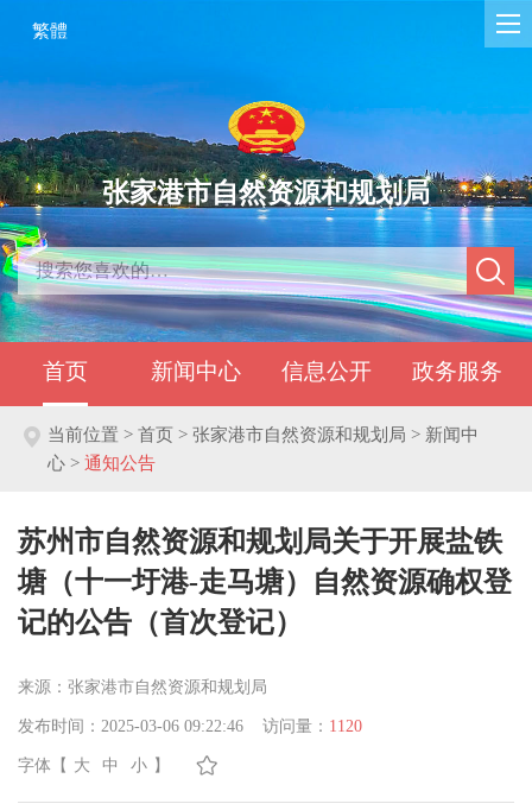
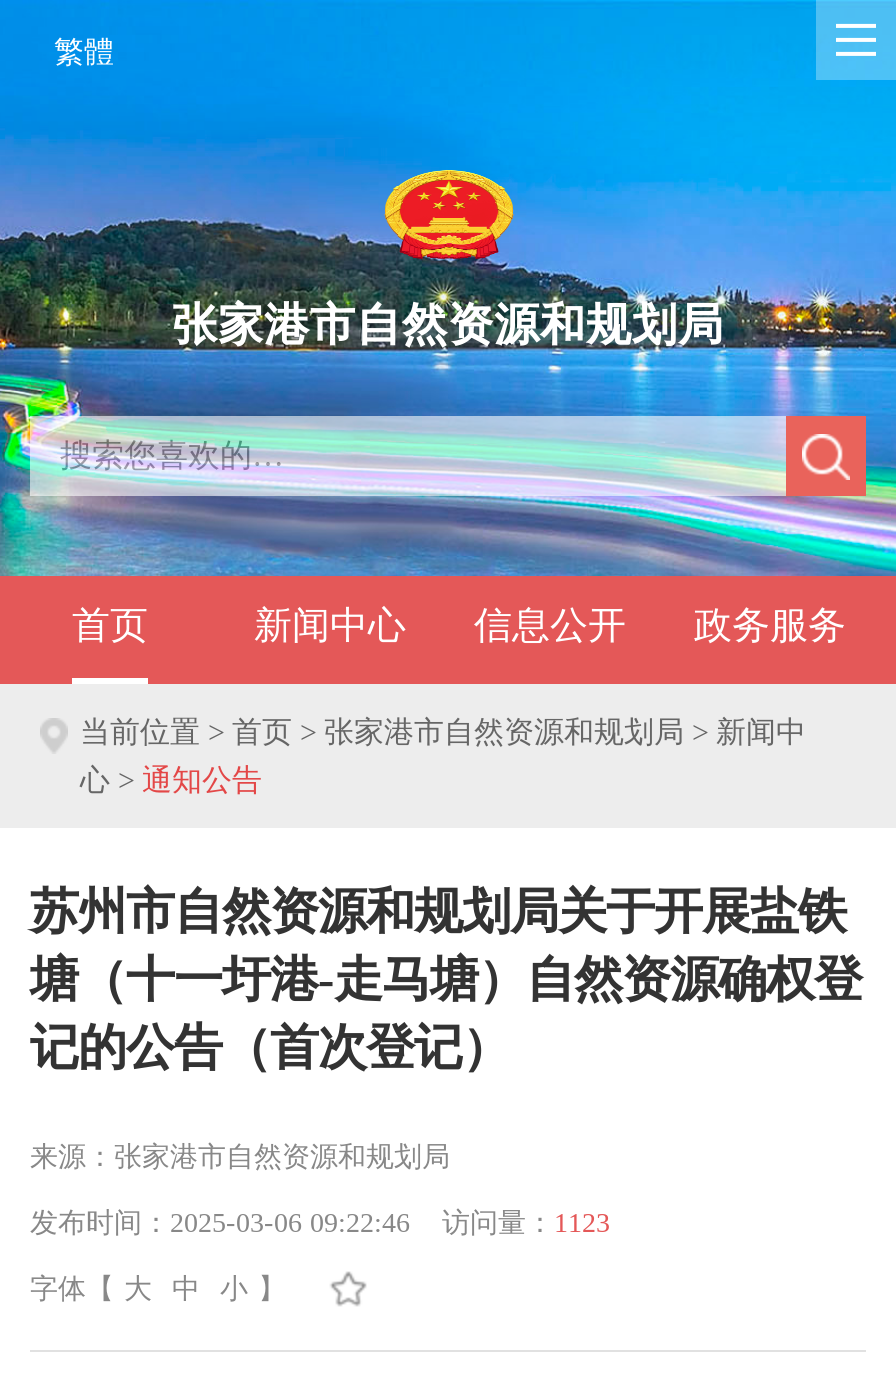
[18,717,362,735] 发布时间：2025-03-06 09:22:46 访问量：1120 -> [30,1208,610,1238] 发布时间：2025-03-06 09:22:46 访问量：1123

